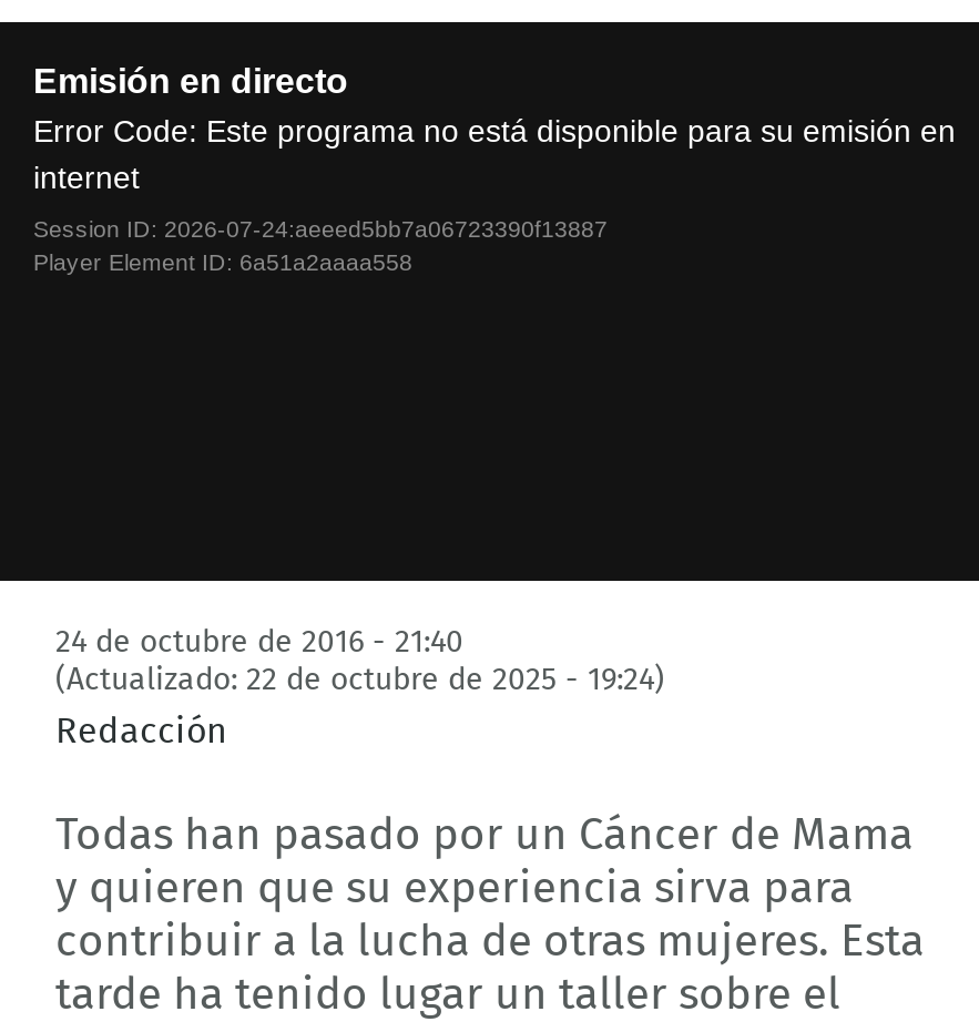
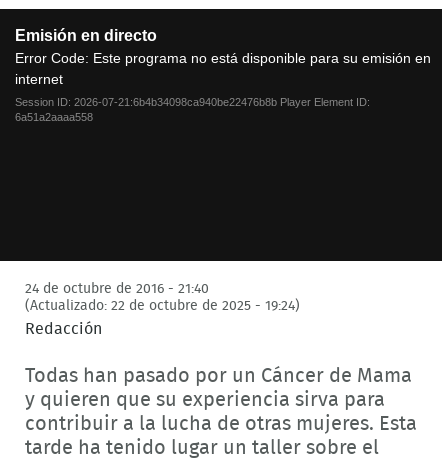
[33,215,608,275] Session ID: 2026-07-24:aeeed5bb7a06723390f13887 | Player Element ID: 6a51a2aaaa558 -> [15,96,370,123] Session ID: 2026-07-21:6b4b34098ca940be22476b8b Player Element ID: | 6a51a2aaaa558

